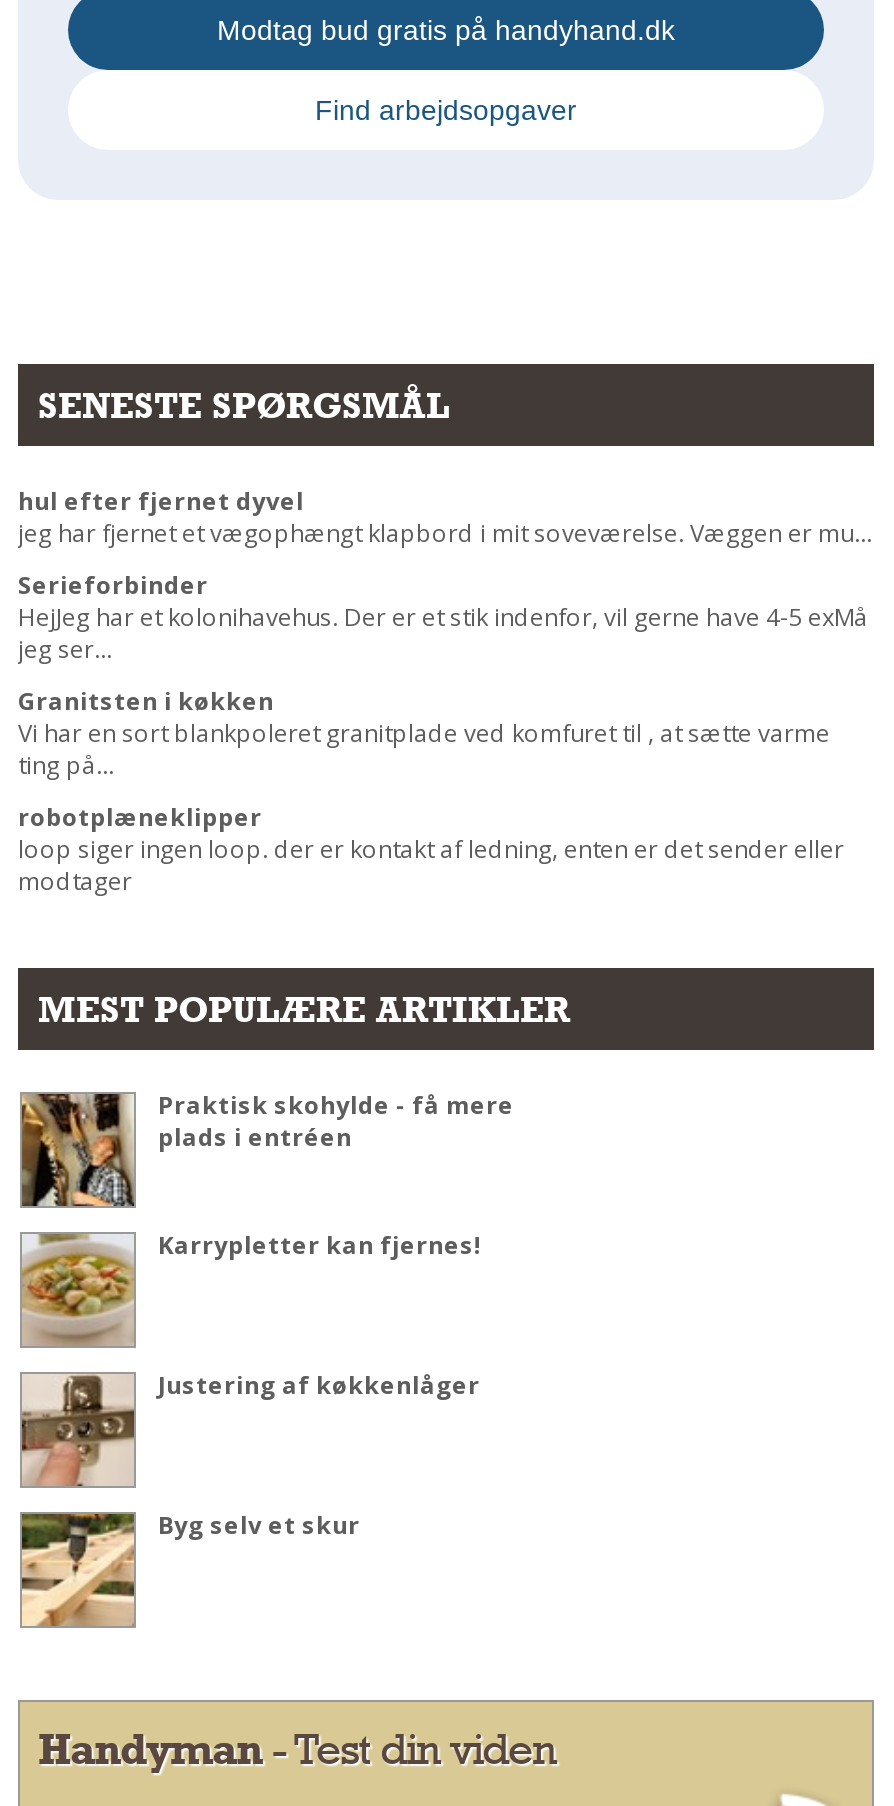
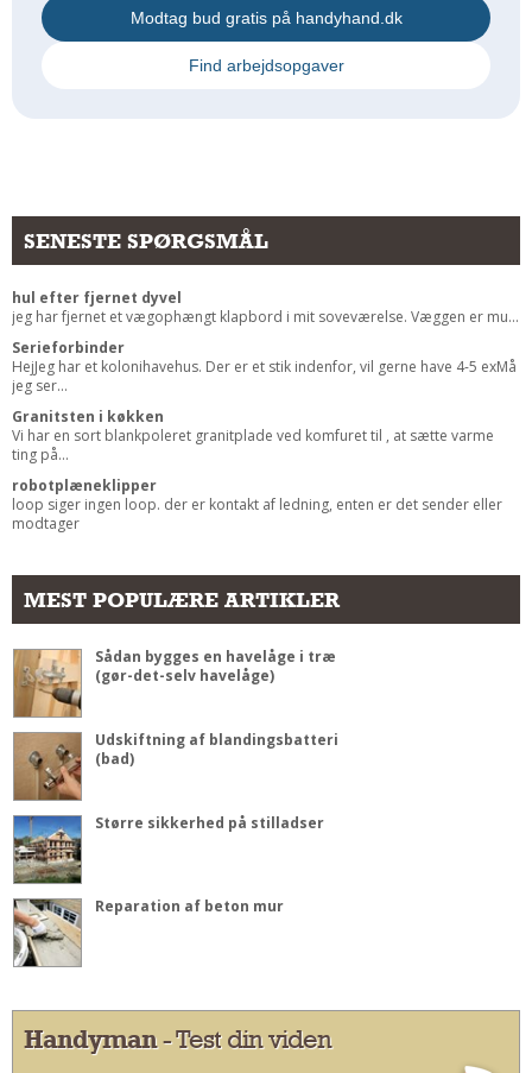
[22,1087,514,1208] [image] | Praktisk skohylde - få mere | plads i entréen -> [13,646,336,718] [image] | Sådan bygges en havelåge i træ | (gør-det-selv havelåge)
[20,1227,482,1348] [image] | Karrypletter kan fjernes! -> [13,729,338,800] [image] | Udskiftning af blandingsbatteri | (bad)
[20,1367,480,1488] [image] | Justering af køkkenlåger -> [13,812,324,884] [image] | Større sikkerhed på stilladser
[20,1507,360,1628] [image] | Byg selv et skur -> [13,895,284,967] [image] | Reparation af beton mur

